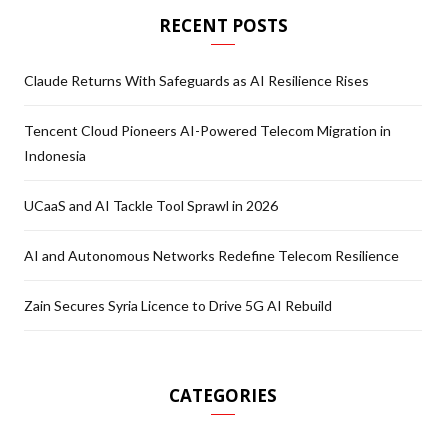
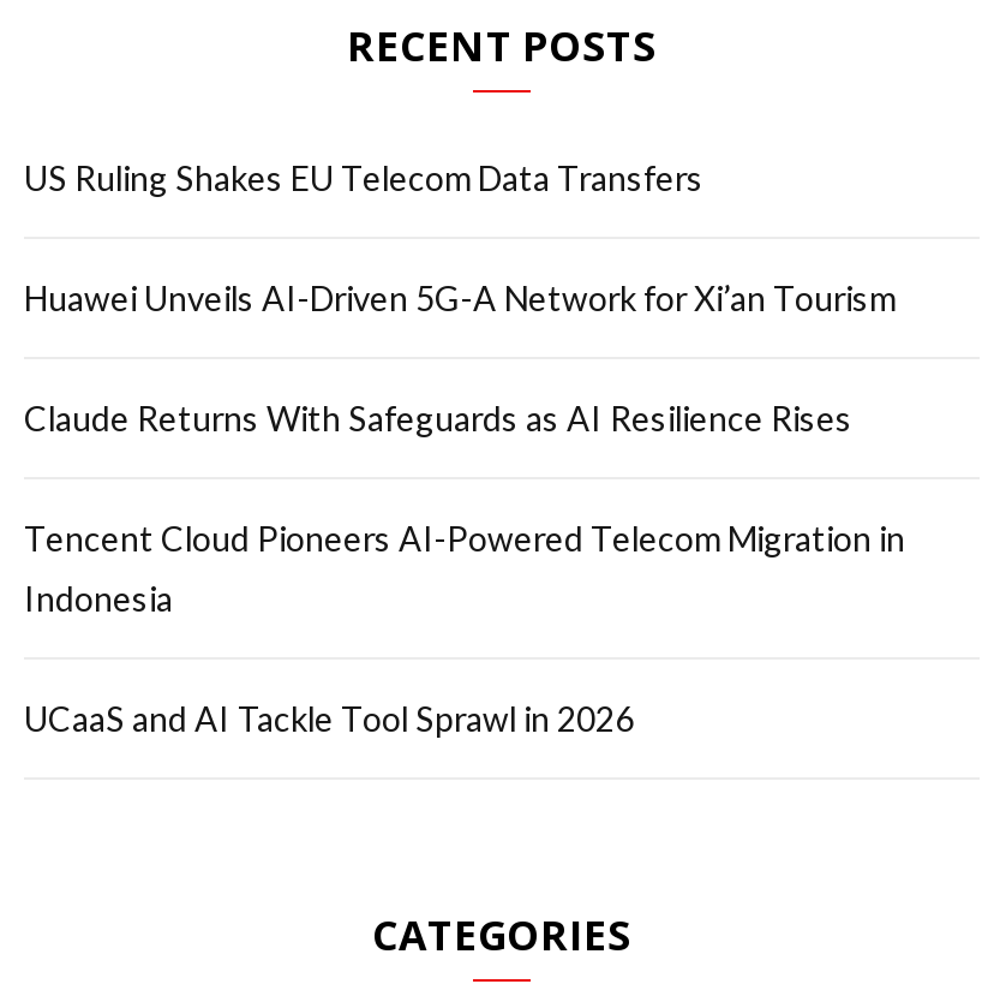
none -> [24,159,896,320] US Ruling Shakes EU Telecom Data Transfers | Huawei Unveils AI-Driven 5G-A Network for Xi’an Tourism
moved [24,72,391,214] -> [24,399,905,740]: Claude Returns With Safeguards as AI Resilience Rises | Tencent Cloud Pioneers AI-Powered Telecom Migration in | Indonesia | UCaaS and AI Tackle Tool Sprawl in 2026
[24,247,399,314] AI and Autonomous Networks Redefine Telecom Resilience | Zain Secures Syria Licence to Drive 5G AI Rebuild -> none

